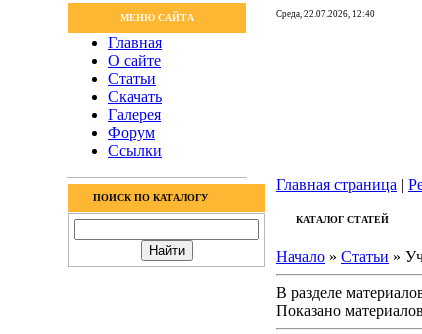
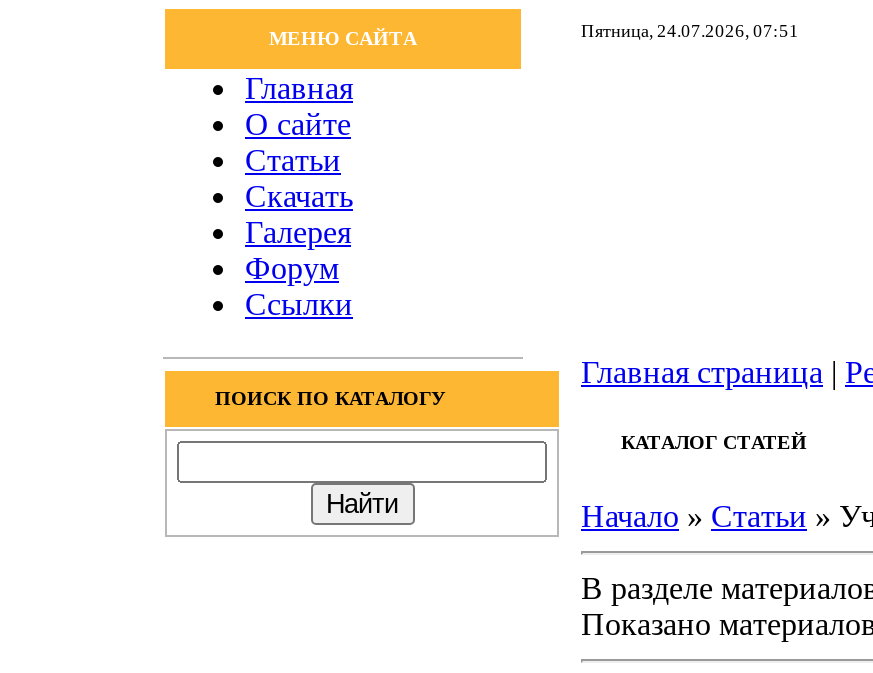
[276,9,375,19] Среда, 22.07.2026, 12:40 -> [581,21,799,41] Пятница, 24.07.2026, 07:51

